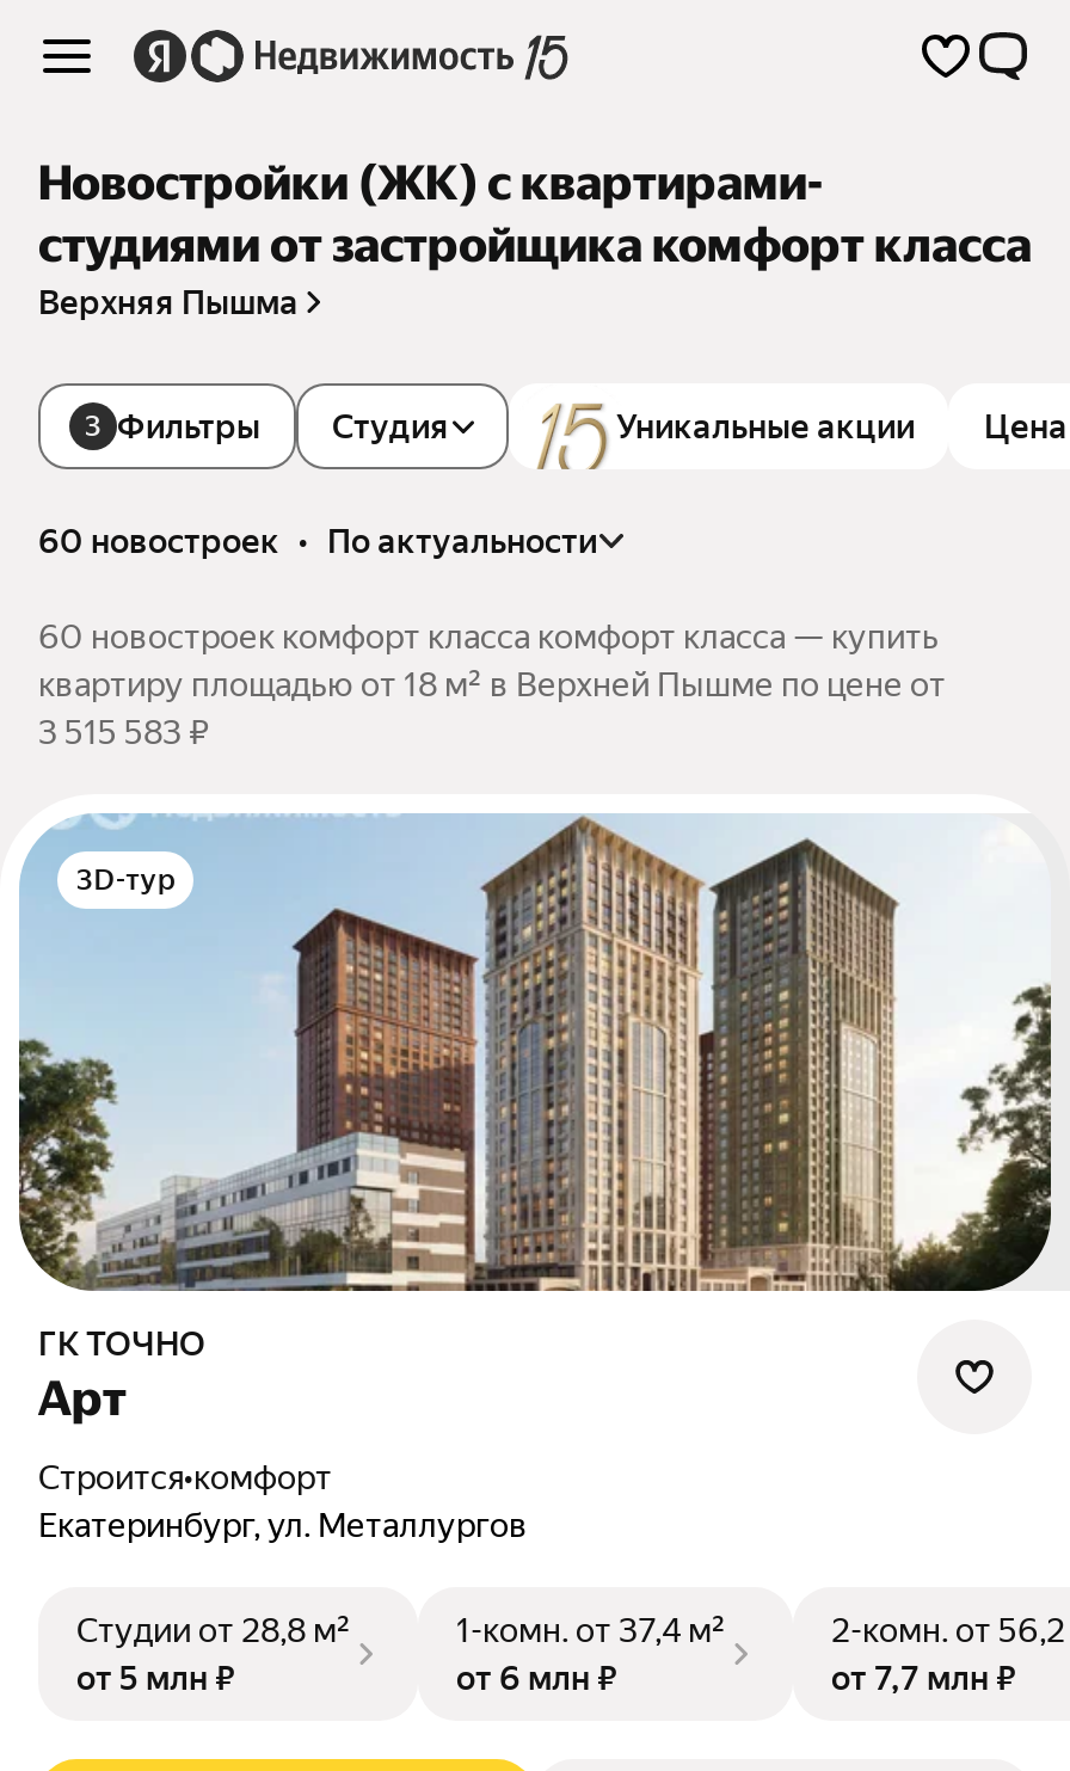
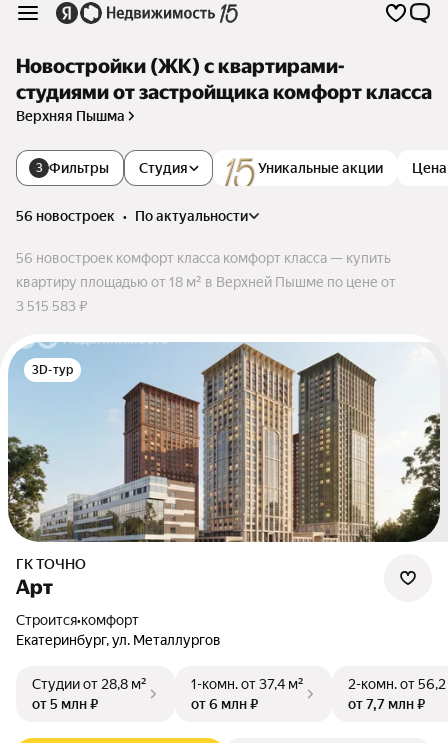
[38,522,597,561] 60 новостроек • по актуальности -> [16,208,248,224] 56 новостроек • по актуальности
[38,618,939,656] 60 новостроек комфорт класса комфорт класса — купить -> [16,250,391,266] 56 новостроек комфорт класса комфорт класса — купить

